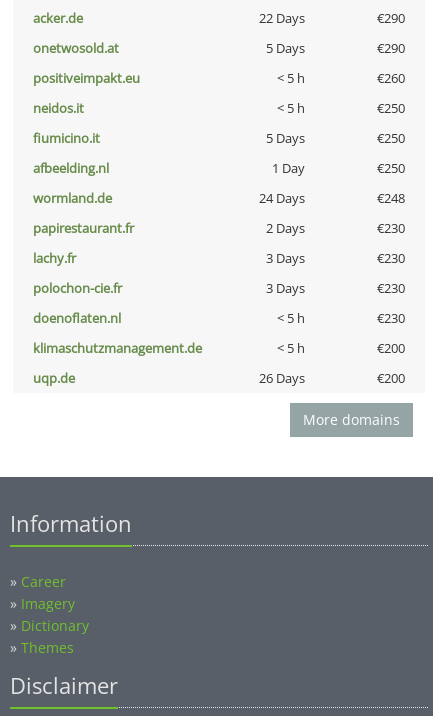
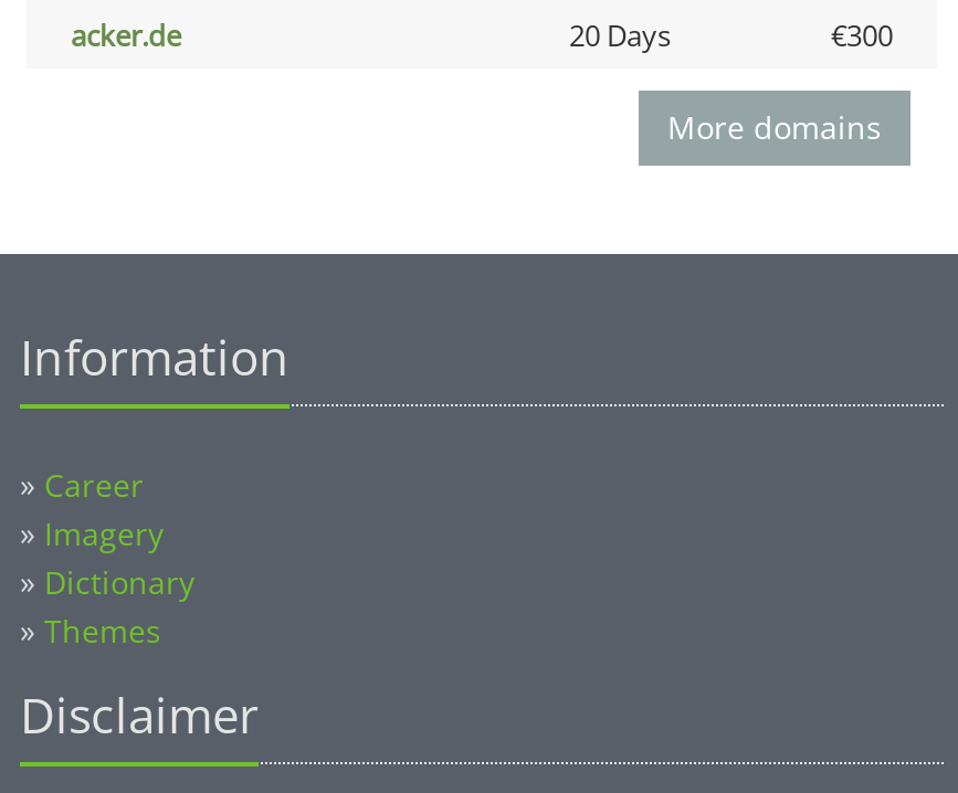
[33,9,405,387] 22 Days | €290 | onetwosold.at | 5 Days | €290 | positiveimpakt.eu | < 5 h | €260 | neidos.it | < 5 h | €250 | fiumicino.it | 5 Days | €250 | afbeelding.nl | 1 Day | €250 | wormland.de | 24 Days | €248 | papirestaurant.fr | 2 Days | €230 | lachy.fr | 3 Days | €230 | polochon-cie.fr | 3 Days | €230 | doenoflaten.nl | < 5 h | €230 | klimaschutzmanagement.de | < 5 h | €200 | uqp.de | 26 Days | €200 -> [569,15,893,55] 20 Days | €300

